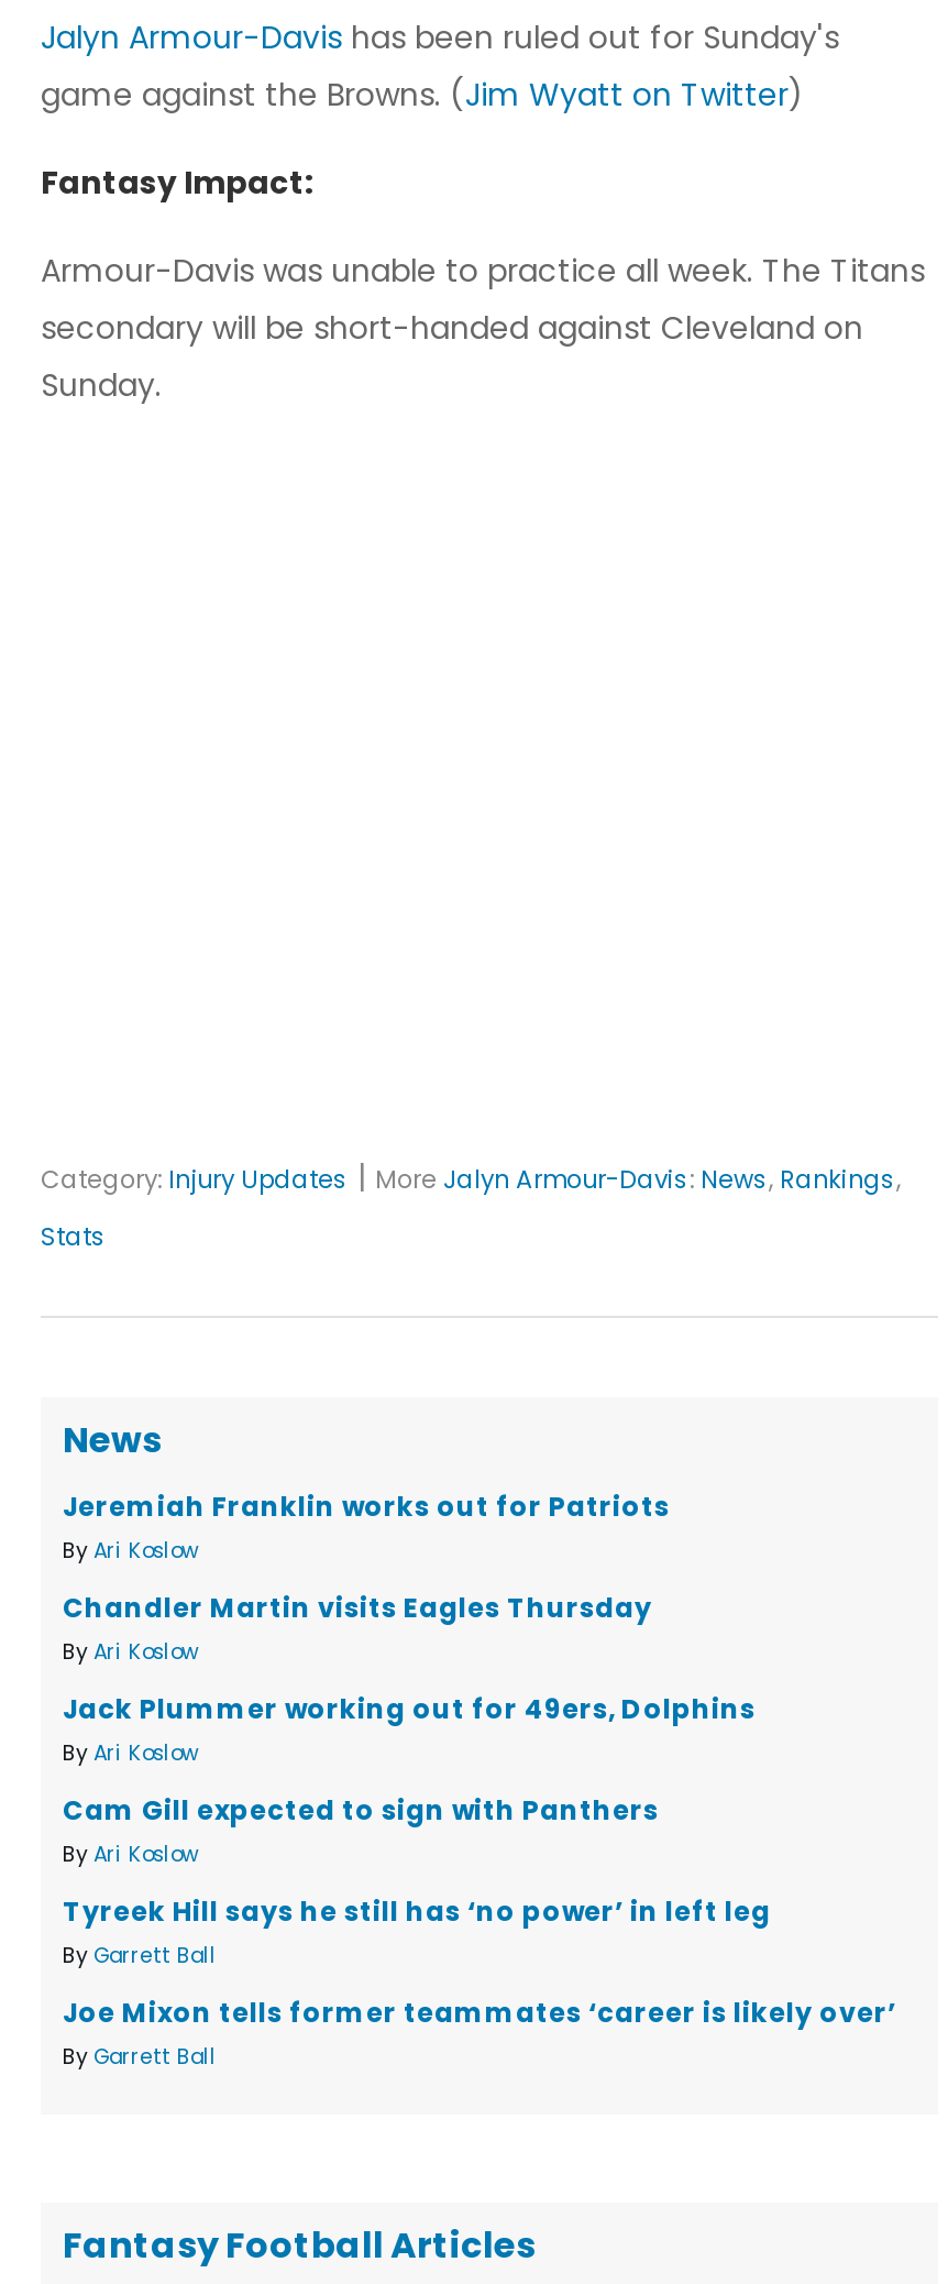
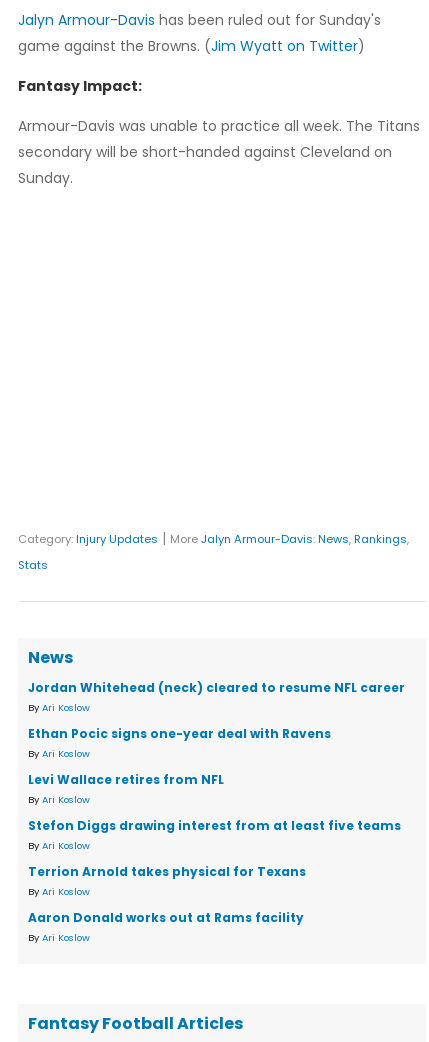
[63,1488,670,1526] Jeremiah Franklin works out for Patriots -> [28,679,405,696] Jordan Whitehead (neck) cleared to resume NFL career
[63,1590,652,1627] Chandler Martin visits Eagles Thursday -> [28,725,331,742] Ethan Pocic signs one-year deal with Ravens
[63,1691,756,1728] Jack Plummer working out for 49ers, Dolphins -> [28,771,224,788] Levi Wallace retires from NFL
[63,1792,659,1829] Cam Gill expected to sign with Panthers -> [28,817,401,834] Stefon Diggs drawing interest from at least five teams
[63,1893,771,1970] Tyreek Hill says he still has ‘no power’ in left leg | By Garrett Ball -> [28,863,306,898] Terrion Arnold takes physical for Texans | By Ari Koslow
[63,1994,896,2071] Joe Mixon tells former teammates ‘career is likely over’ | By Garrett Ball -> [28,909,304,944] Aaron Donald works out at Rams facility | By Ari Koslow

